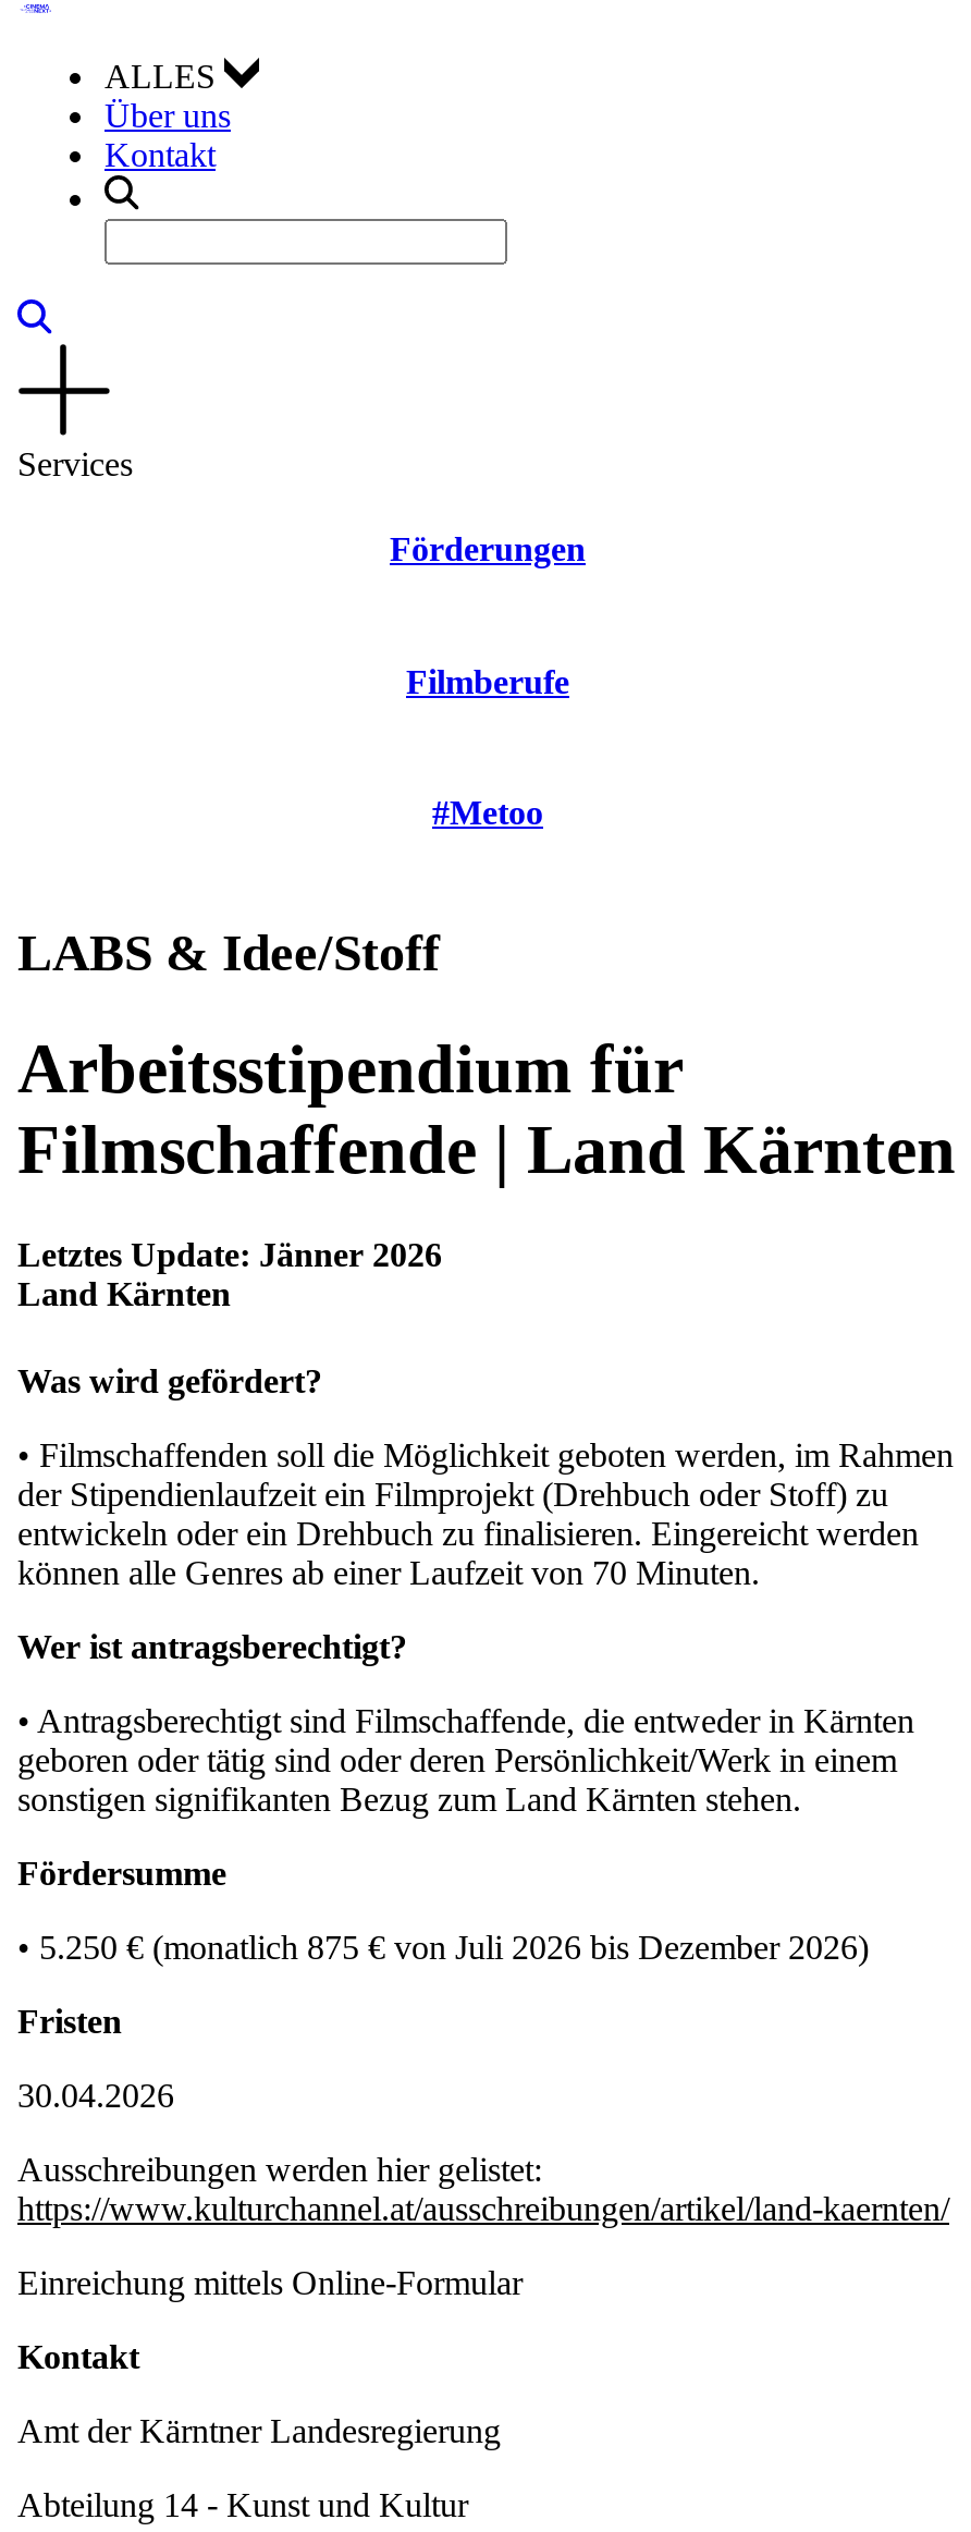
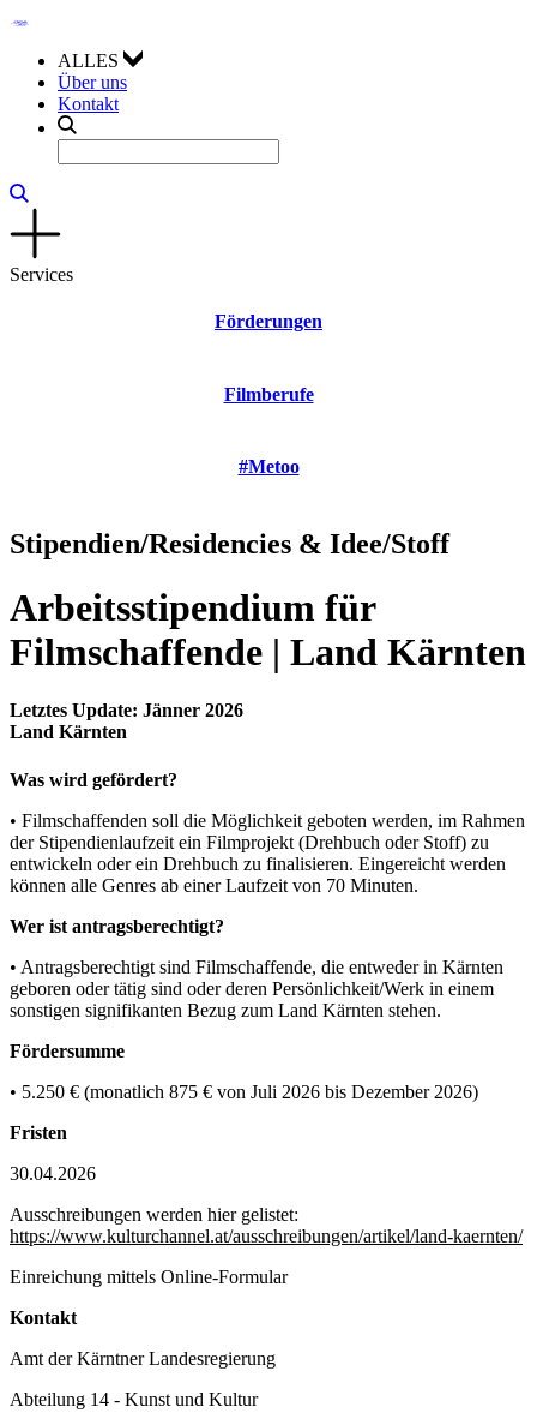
[17,923,440,980] LABS & Idee/Stoff -> [10,528,449,559] Stipendien/Residencies & Idee/Stoff

